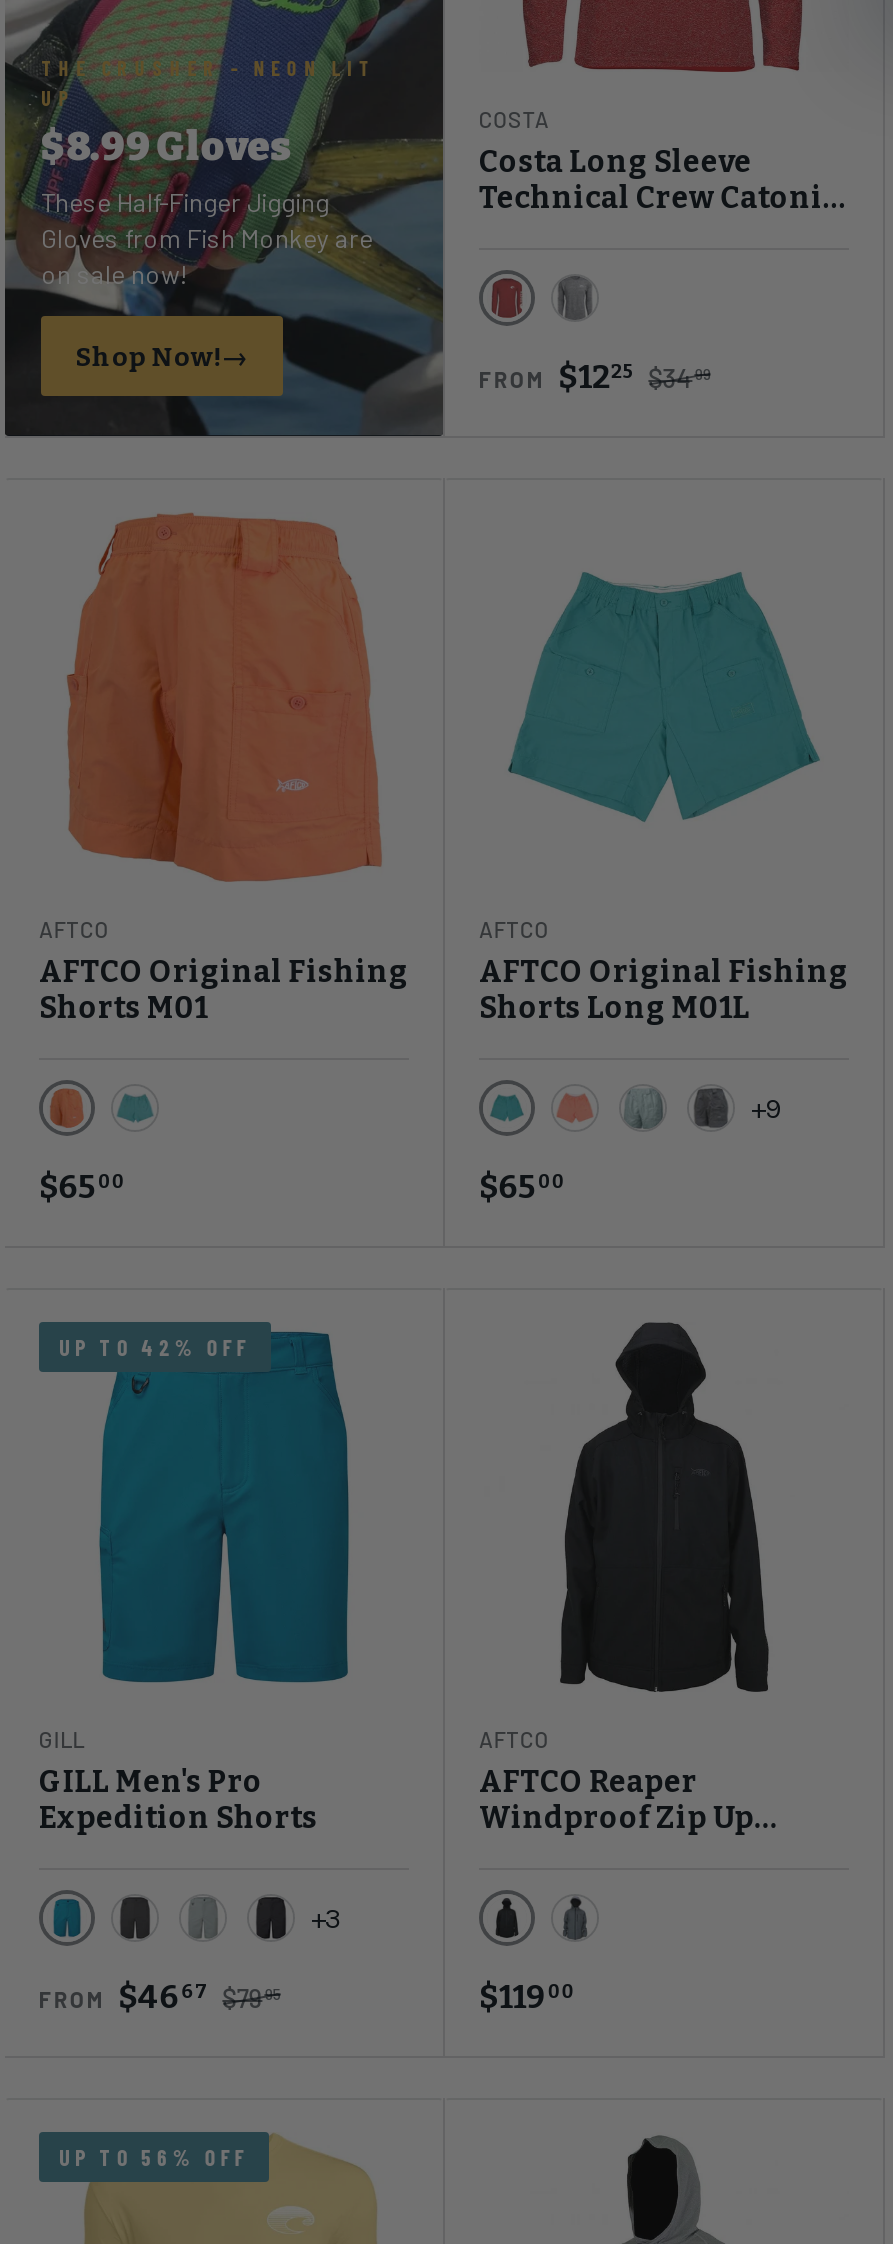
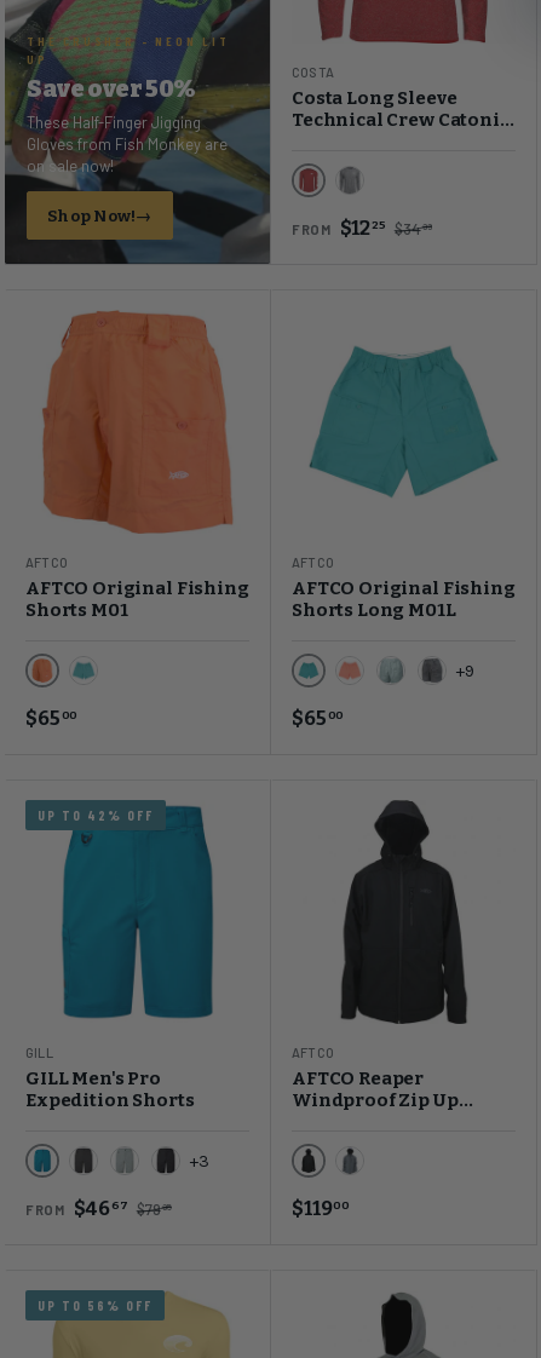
[41,122,291,170] $8.99 Gloves -> [27,74,196,103] Save over 50%

